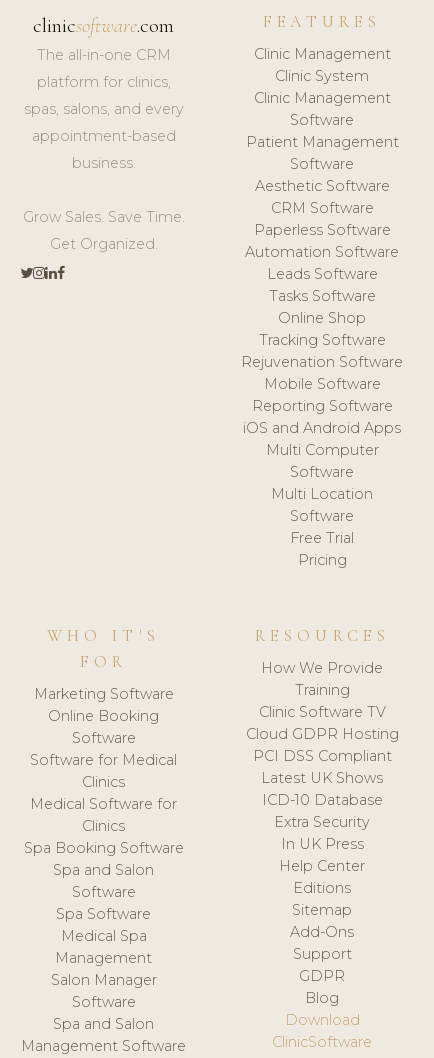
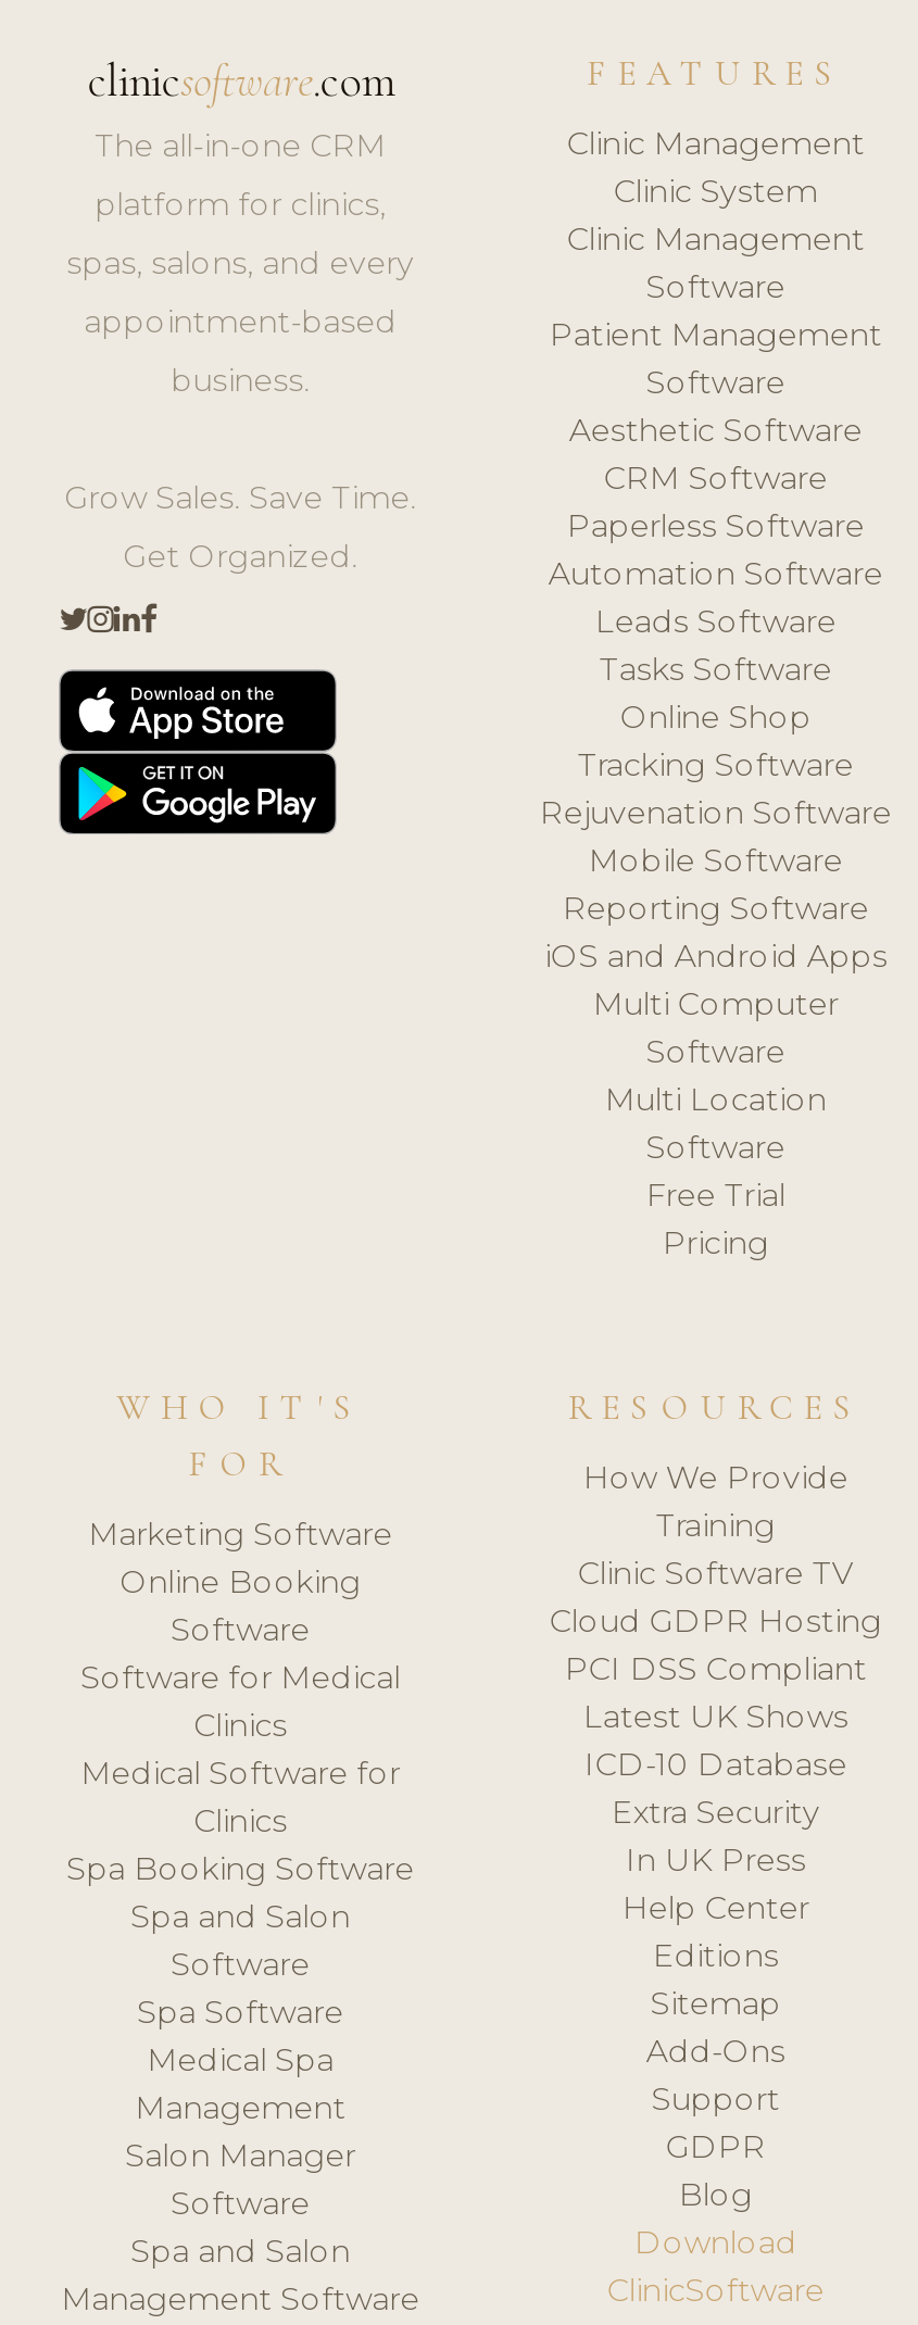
none -> [56,667,339,837] [image]

